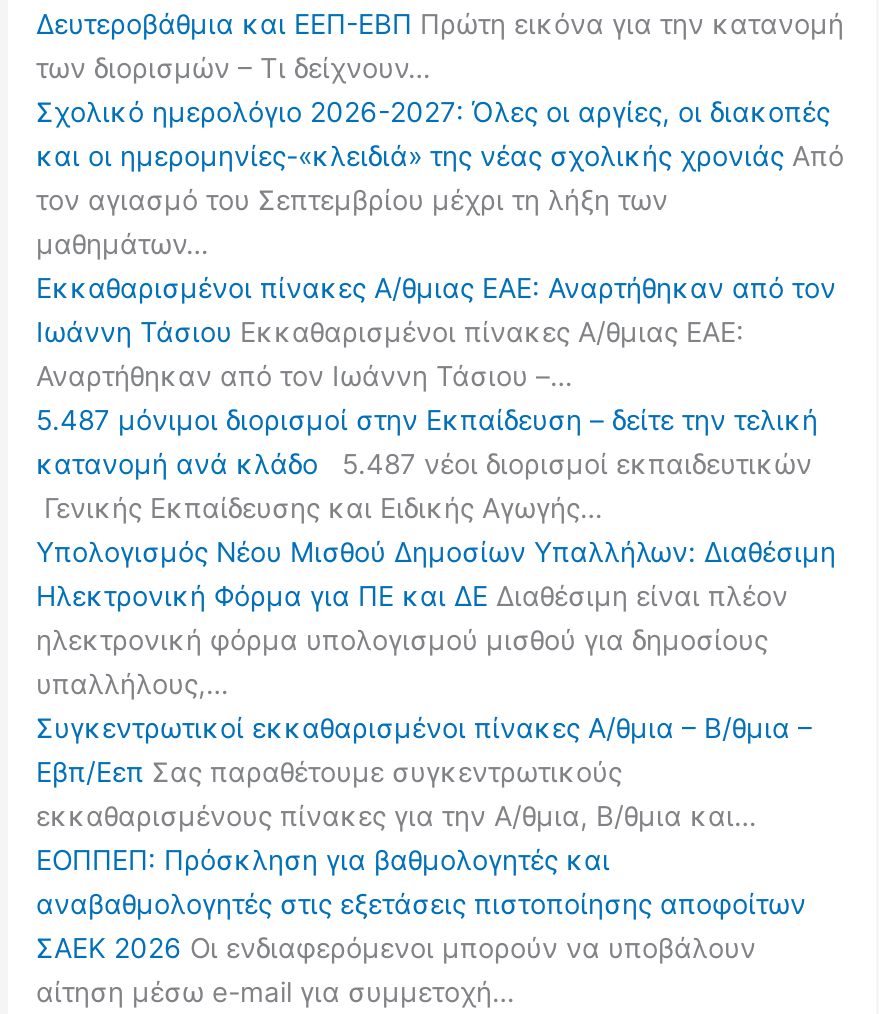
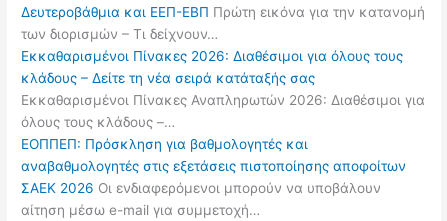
[36,95,844,831] Σχολικό ημερολόγιο 2026-2027: Όλες οι αργίες, οι διακοπές | και οι ημερομηνίες-«κλειδιά» της νέας σχολικής χρονιάς Από | τον αγιασμό του Σεπτεμβρίου μέχρι τη λήξη των | μαθημάτων… | Εκκαθαρισμένοι πίνακες Α/θμιας ΕΑΕ: Αναρτήθηκαν από τον | Ιωάννη Τάσιου Εκκαθαρισμένοι πίνακες Α/θμιας ΕΑΕ: | Αναρτήθηκαν από τον Ιωάννη Τάσιου –… | 5.487 μόνιμοι διορισμοί στην Εκπαίδευση – δείτε την τελική | κατανομή ανά κλάδο 5.487 νέοι διορισμοί εκπαιδευτικών | Γενικής Εκπαίδευσης και Ειδικής Αγωγής… | Υπολογισμός Νέου Μισθού Δημοσίων Υπαλλήλων: Διαθέσιμη | Ηλεκτρονική Φόρμα για ΠΕ και ΔΕ Διαθέσιμη είναι πλέον | ηλεκτρονική φόρμα υπολογισμού μισθού για δημοσίους | υπαλλήλους,… | Συγκεντρωτικοί εκκαθαρισμένοι πίνακες Α/θμια – Β/θμια – | Εβπ/Εεπ Σας παραθέτουμε συγκεντρωτικούς | εκκαθαρισμένους πίνακες για την Α/θμια, Β/θμια και… -> [21,48,425,130] Εκκαθαρισμένοι Πίνακες 2026: Διαθέσιμοι για όλους τους | κλάδους – Δείτε τη νέα σειρά κατάταξής σας | Εκκαθαρισμένοι Πίνακες Αναπληρωτών 2026: Διαθέσιμοι για | όλους τους κλάδους –…

